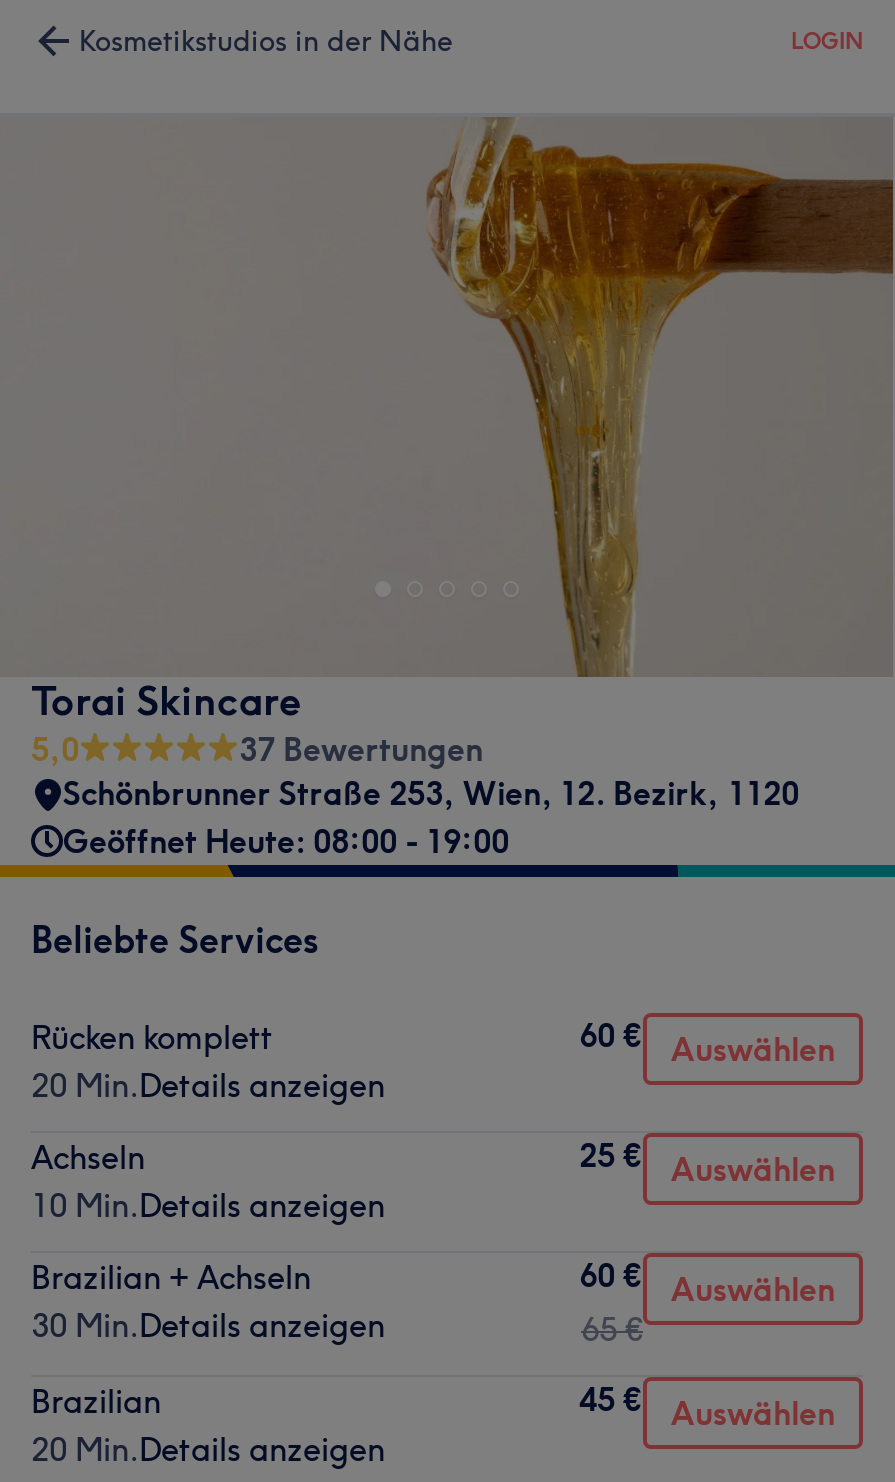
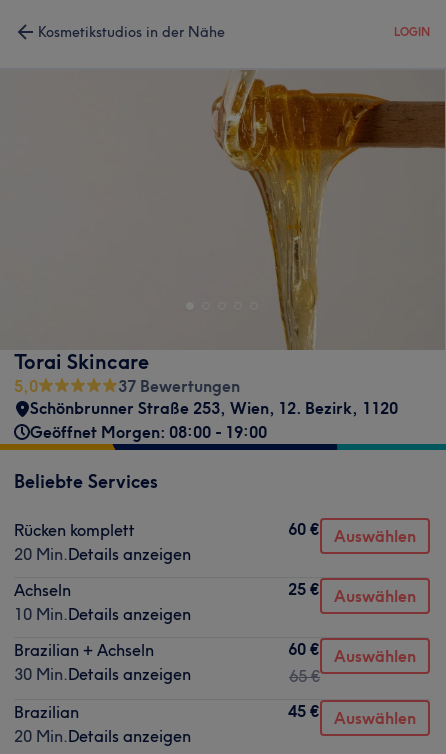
[63,821,509,861] Geöffnet Heute: 08:00 - 19:00 -> [30,422,267,442] Geöffnet Morgen: 08:00 - 19:00

